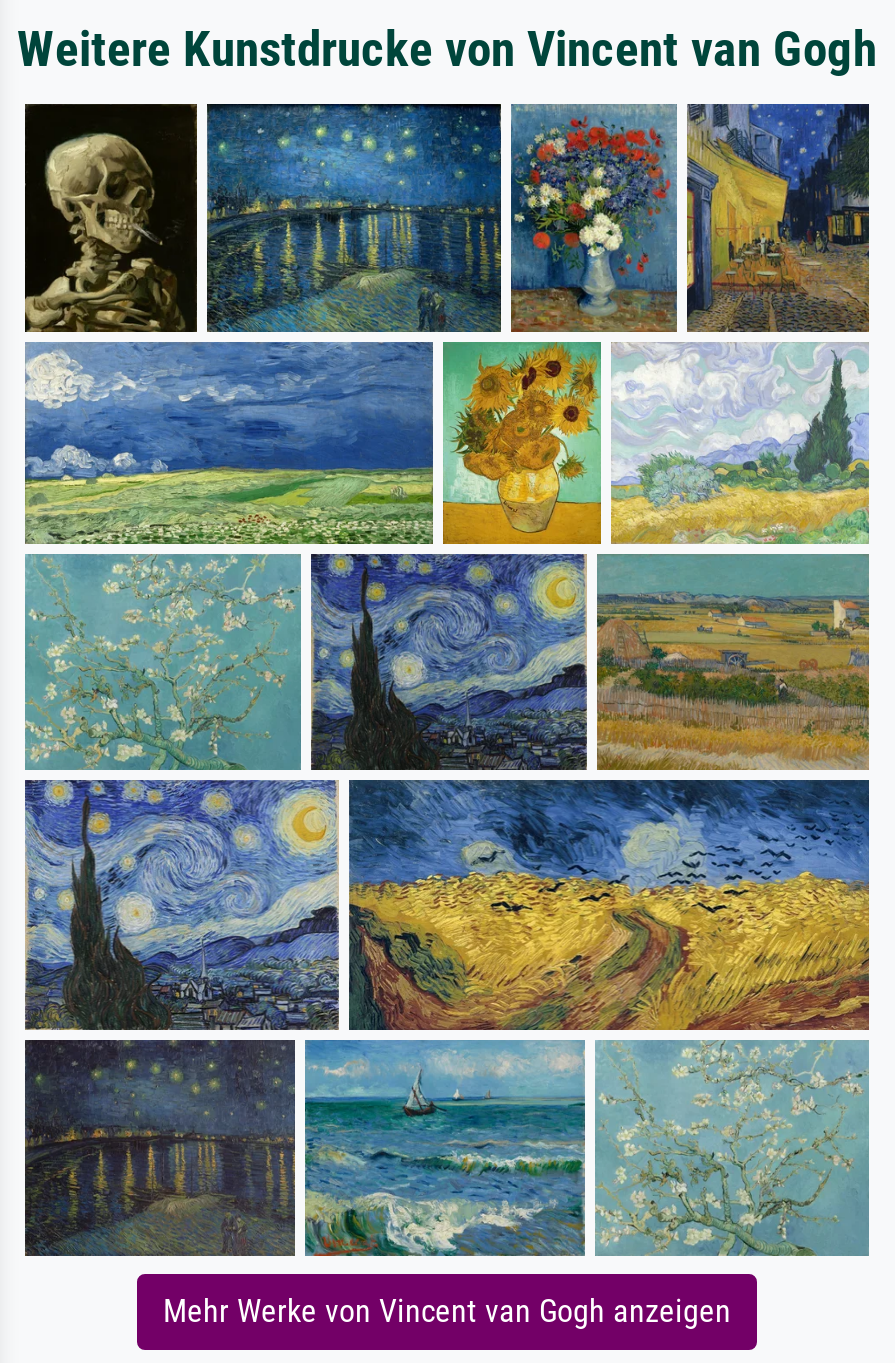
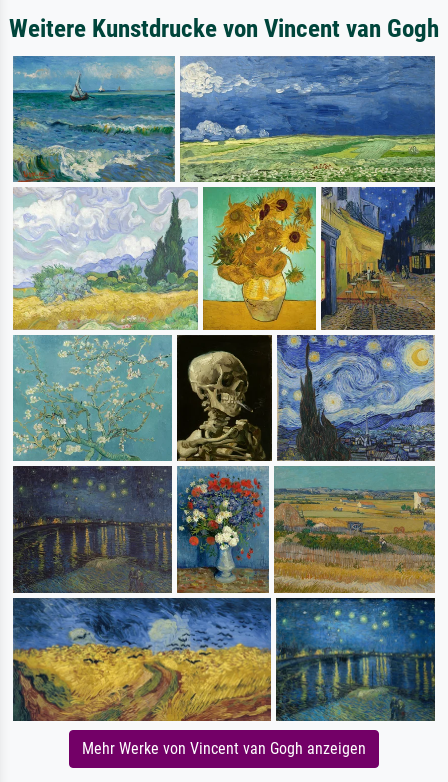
[23,102,869,1258] [image] -> [12,55,436,722] [image]

